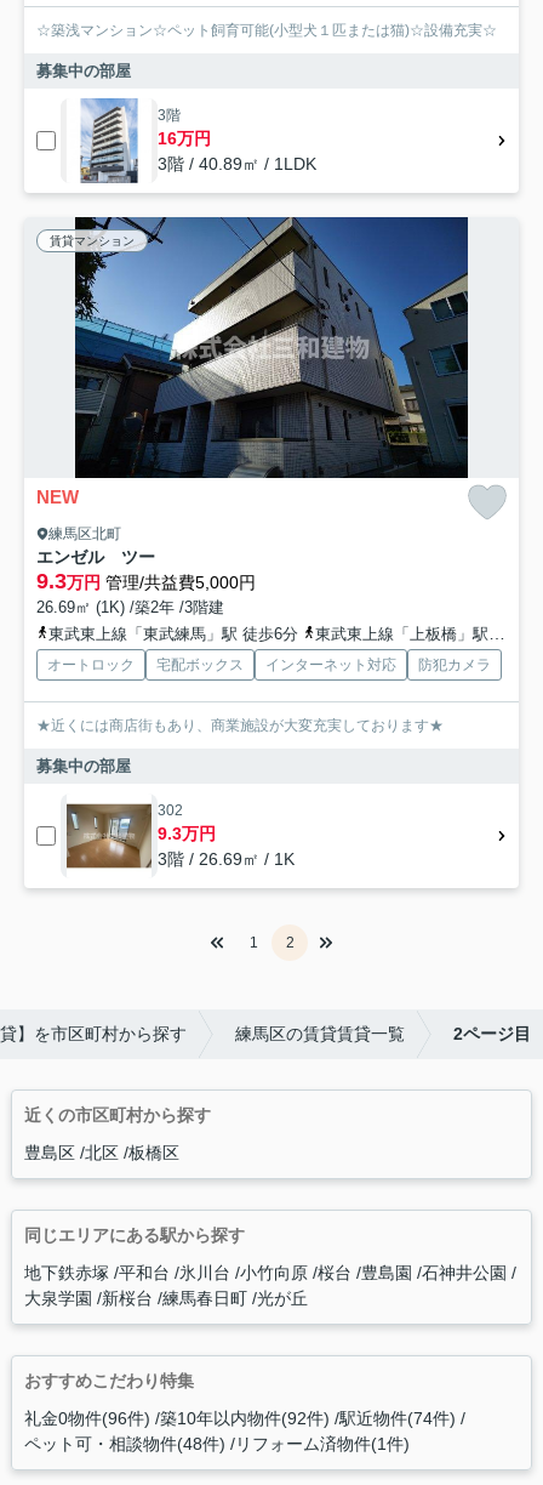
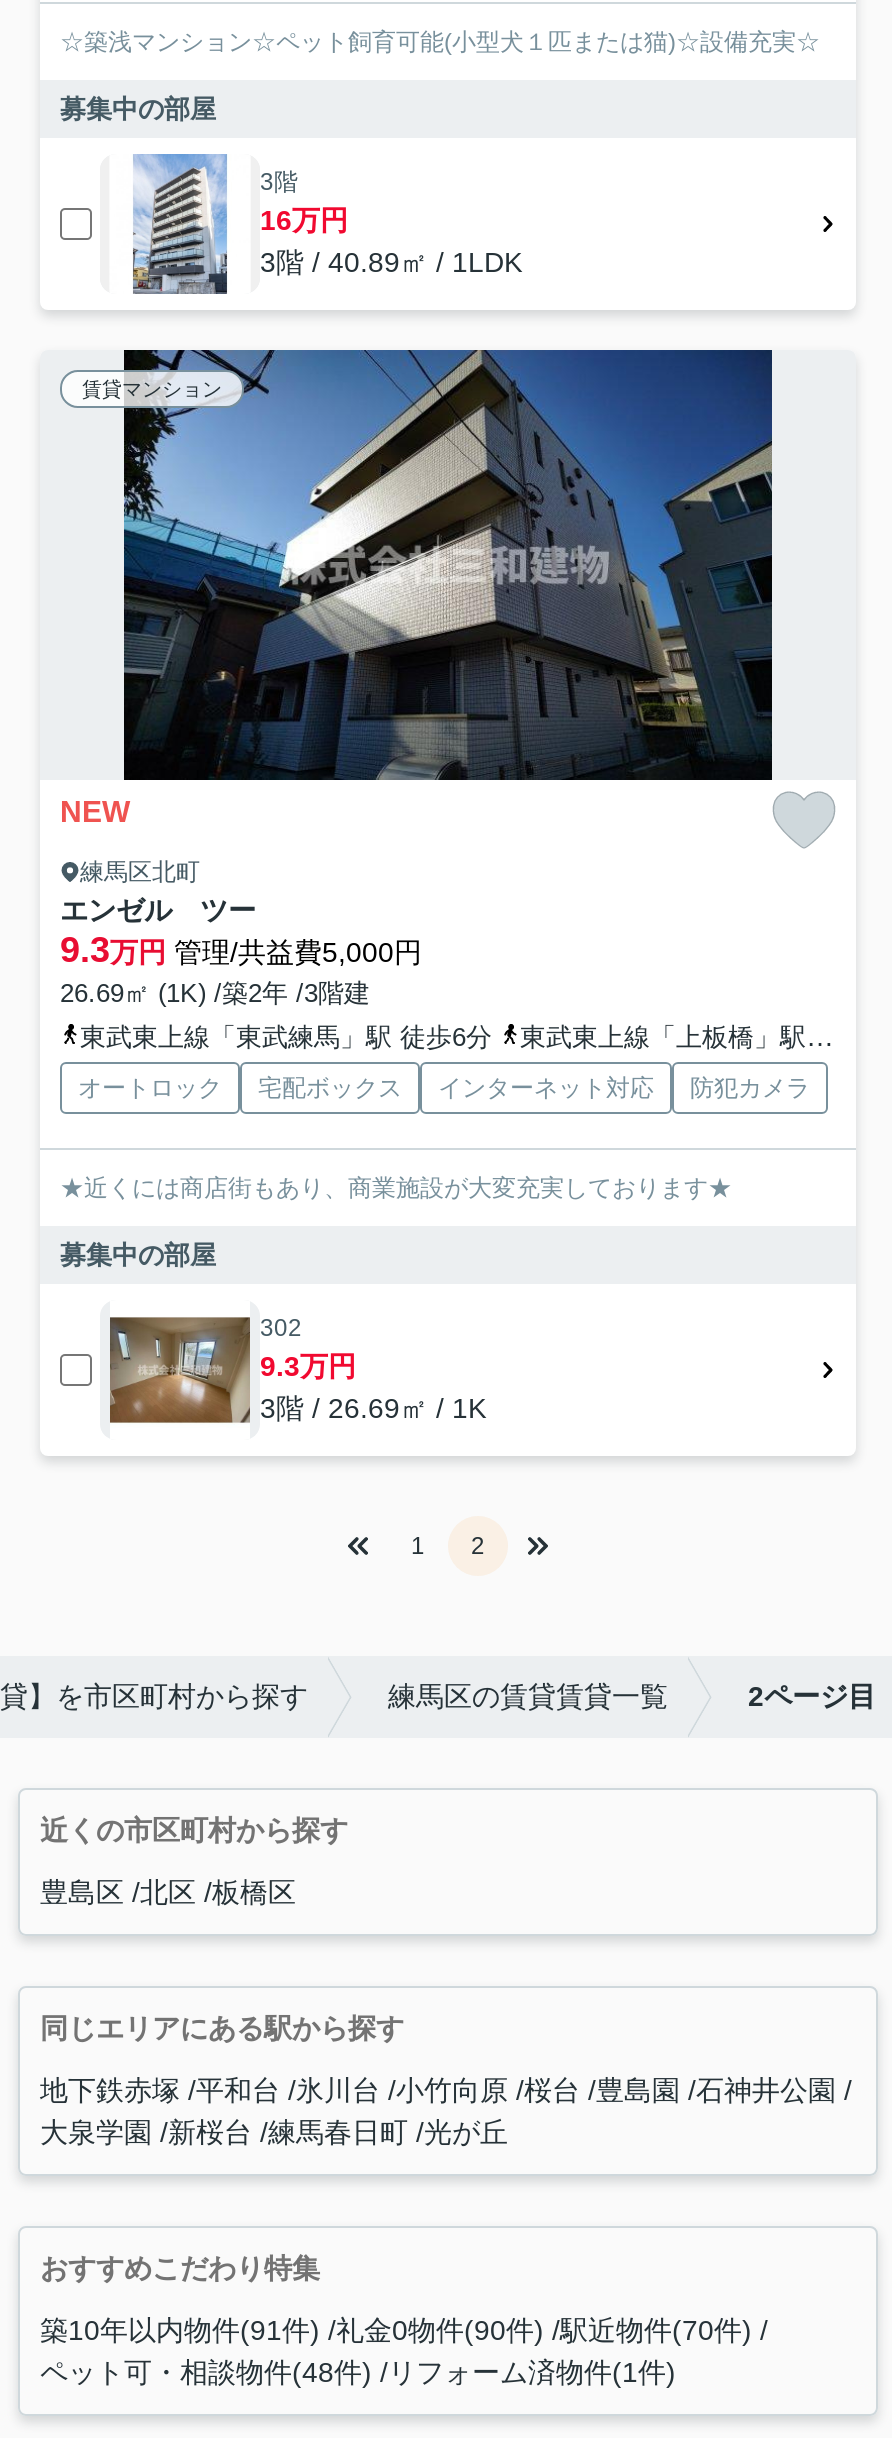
[24,1409,456,1428] 礼金0物件(96件) 築10年以内物件(92件) 駅近物件(74件) -> [40,2315,752,2347] 築10年以内物件(91件) 礼金0物件(90件) 駅近物件(70件)

